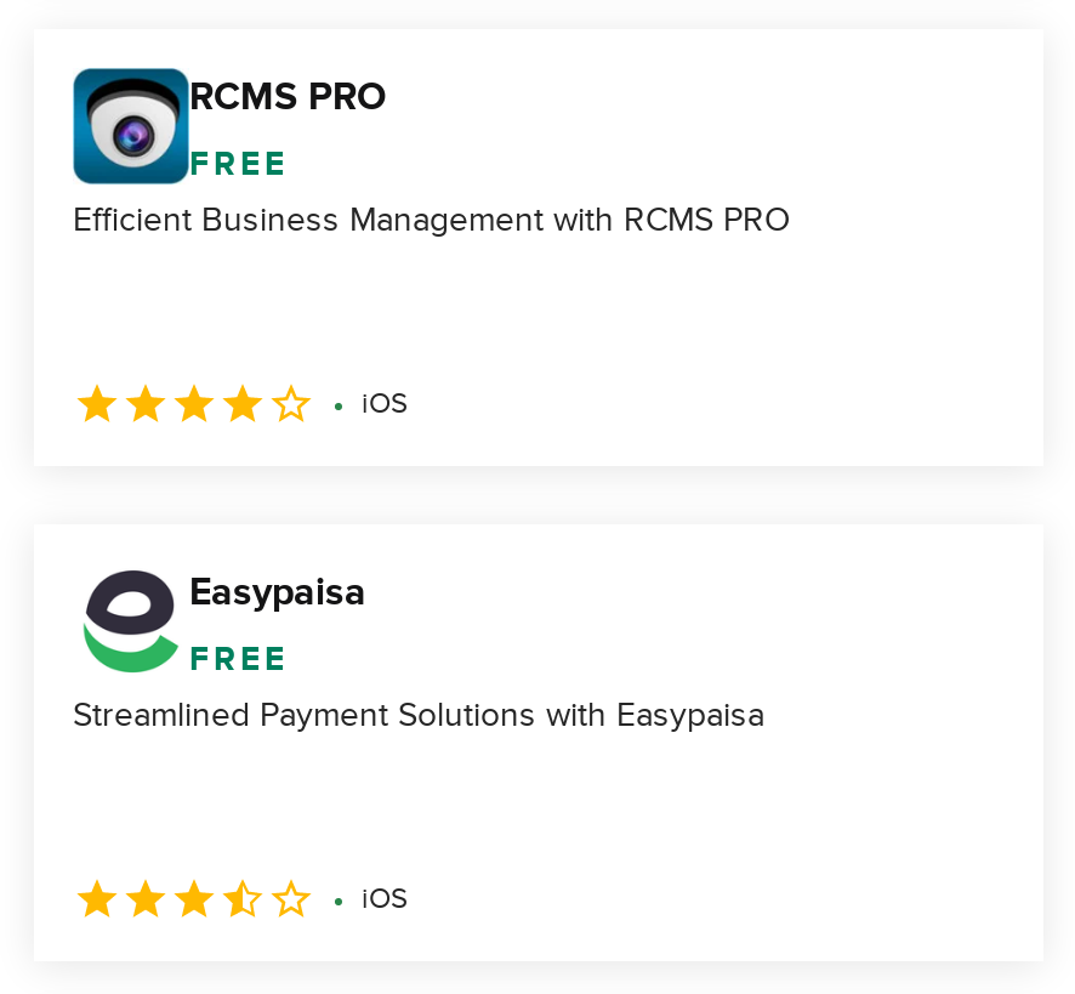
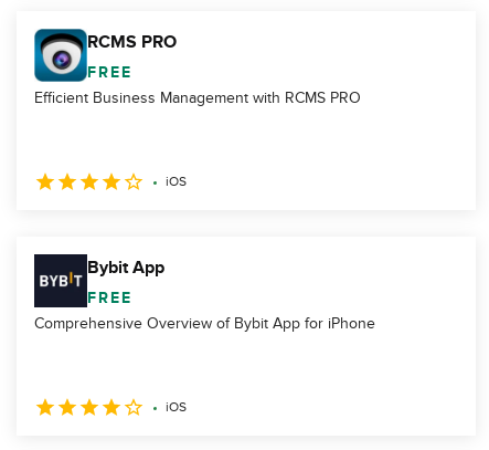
[73,563,366,677] [image] | Easypaisa -> [33,253,164,306] [image] | Bybit App
[73,694,764,735] Streamlined Payment Solutions with Easypaisa -> [34,314,375,333] Comprehensive Overview of Bybit App for iPhone

